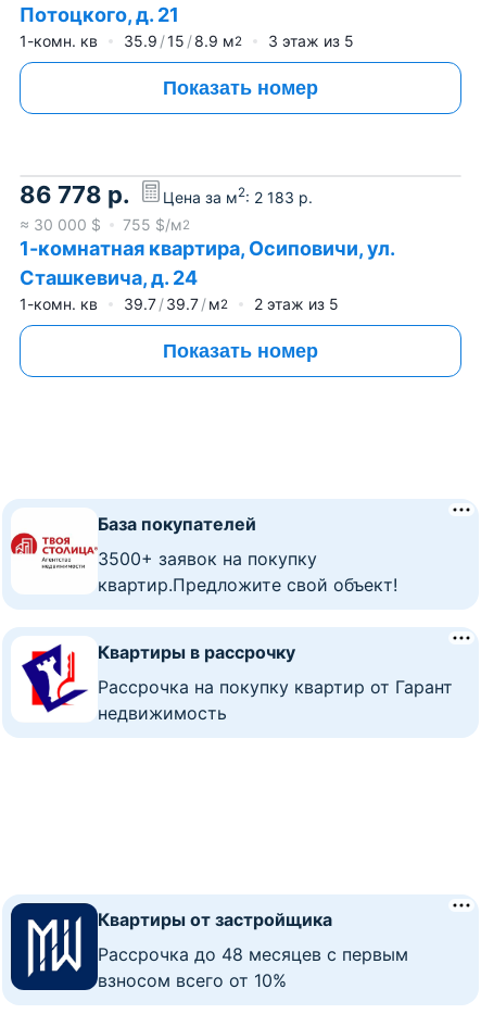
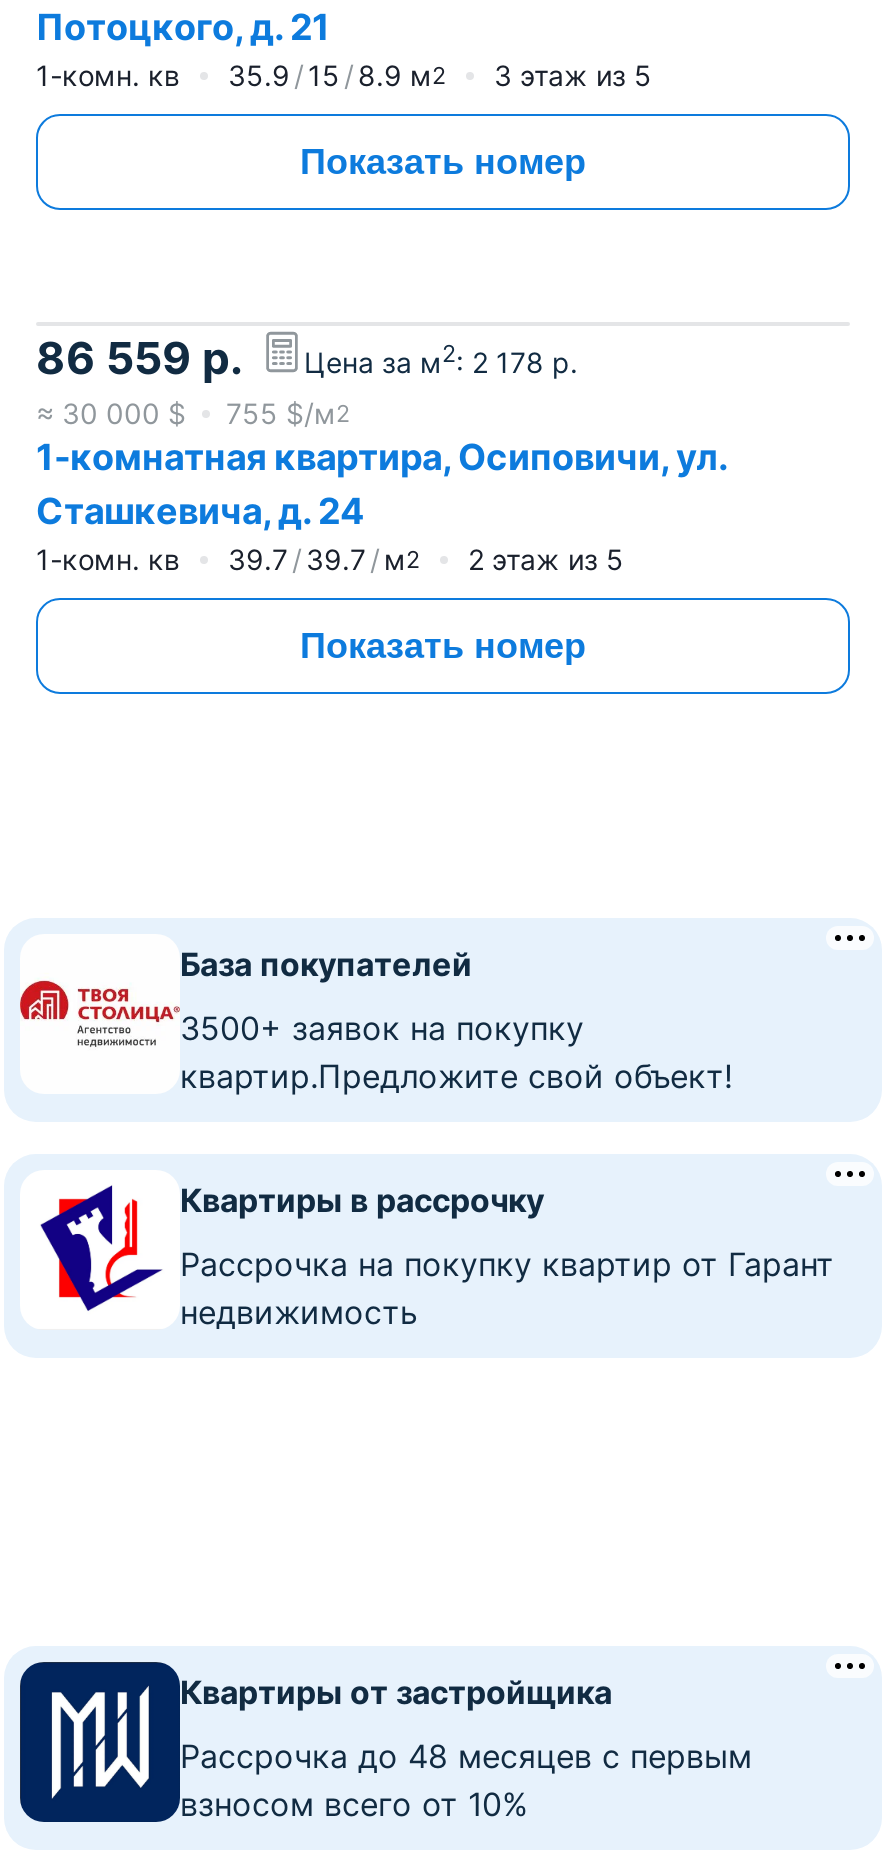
[20,181,130,209] 86 778 р. -> [36,333,244,385] 86 559 р.
[163,185,313,206] Цена за м2: 2 183 р. -> [304,340,578,379] Цена за м2: 2 178 р.

